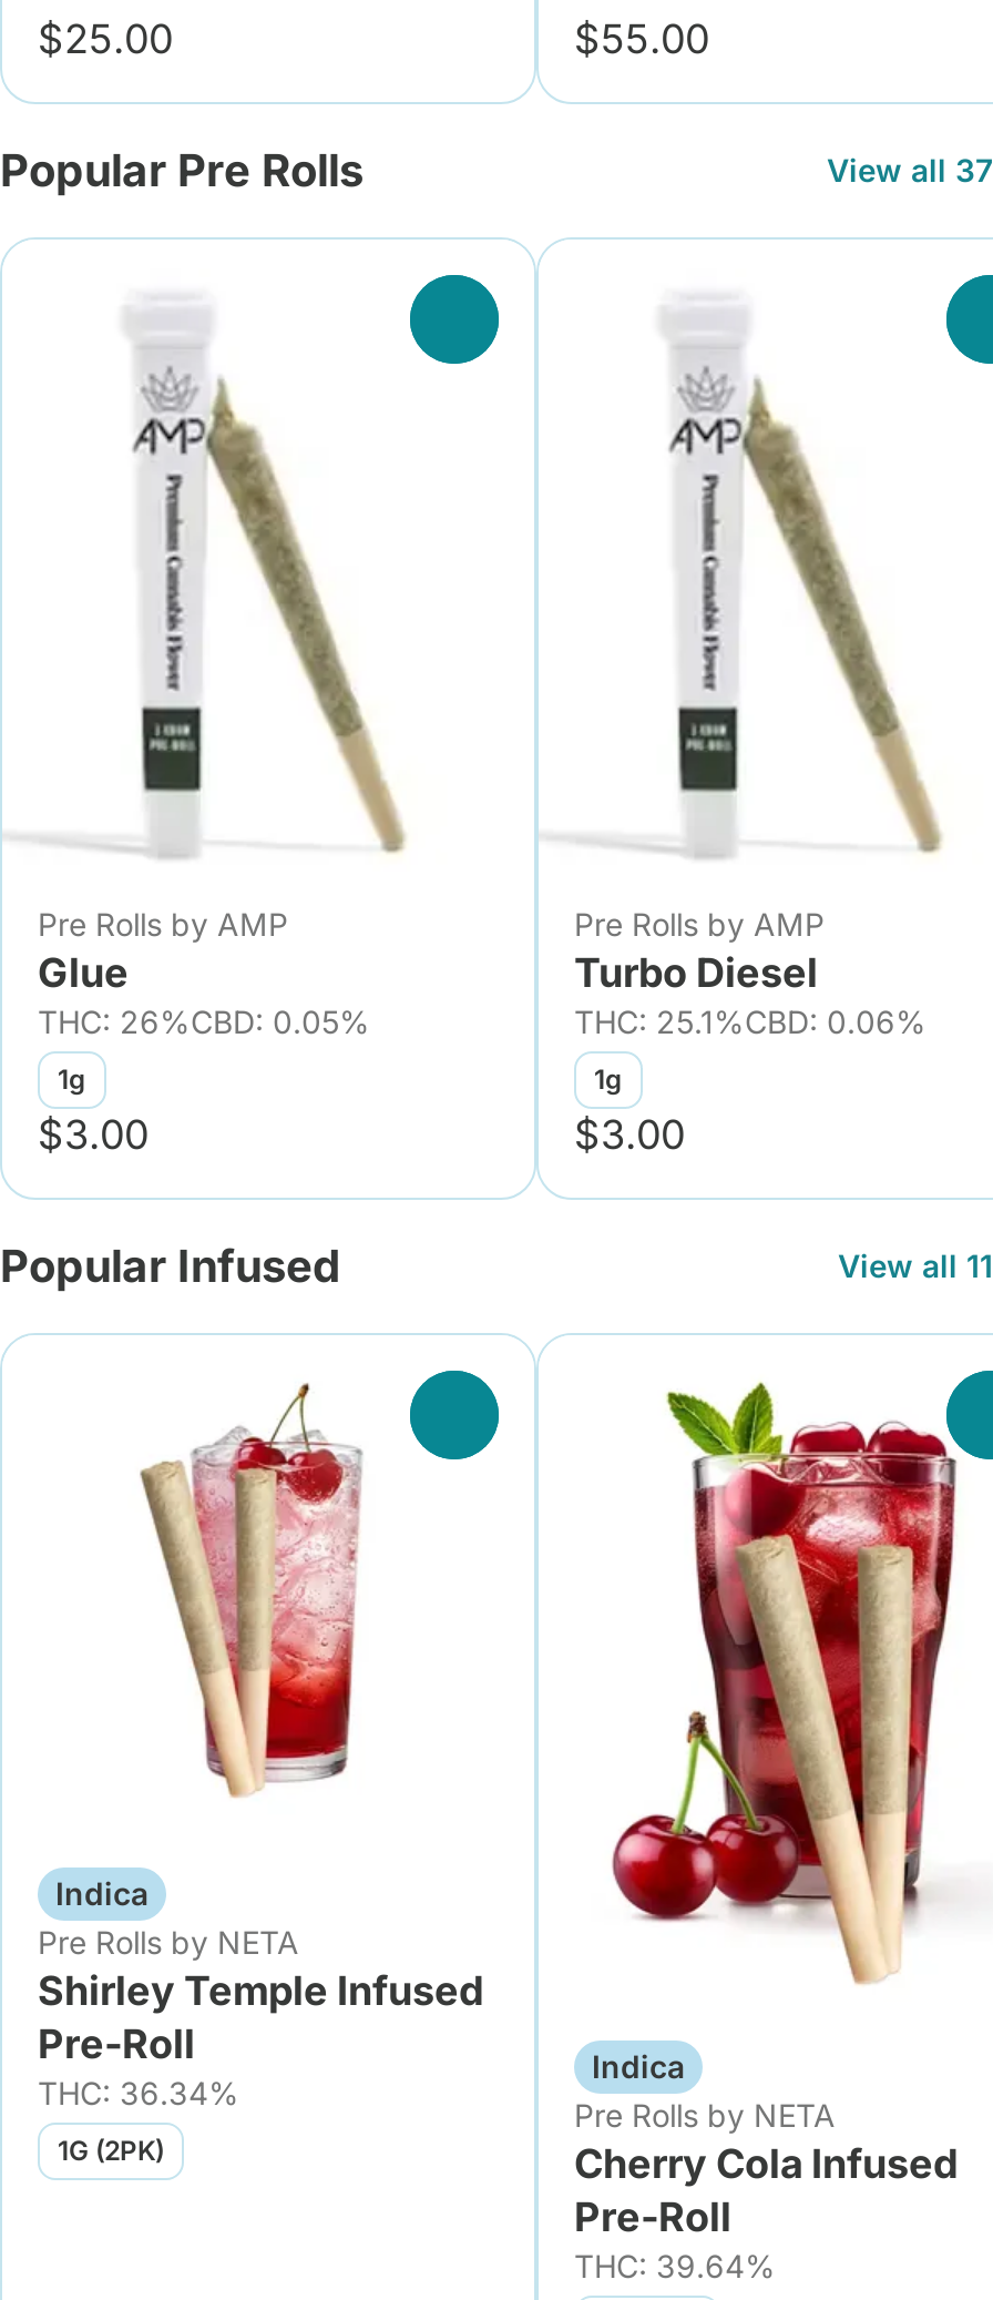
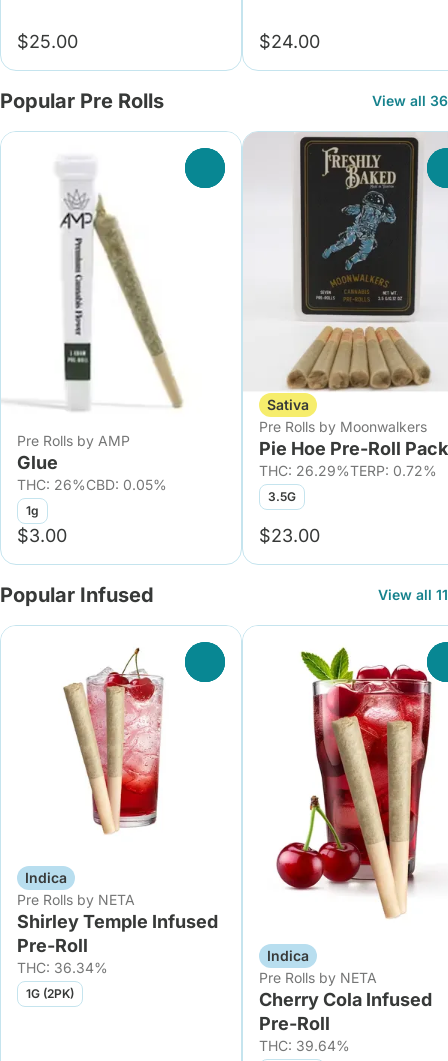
[574,16,709,62] $55.00 -> [259,31,320,52] $24.00
[827,151,993,189] View all 37 -> [372,92,448,109] View all 36
[541,242,986,1157] [image] | Pre Rolls by AMP | Turbo Diesel | THC: 25.1% CBD: 0.06% | 1g | $3.00 -> [245,132,448,545] [image] | Sativa | Pre Rolls by Moonwalkers | Pie Hoe Pre-Roll Pack | THC: 26.29% TERP: 0.72% | 3.5G | $23.00

